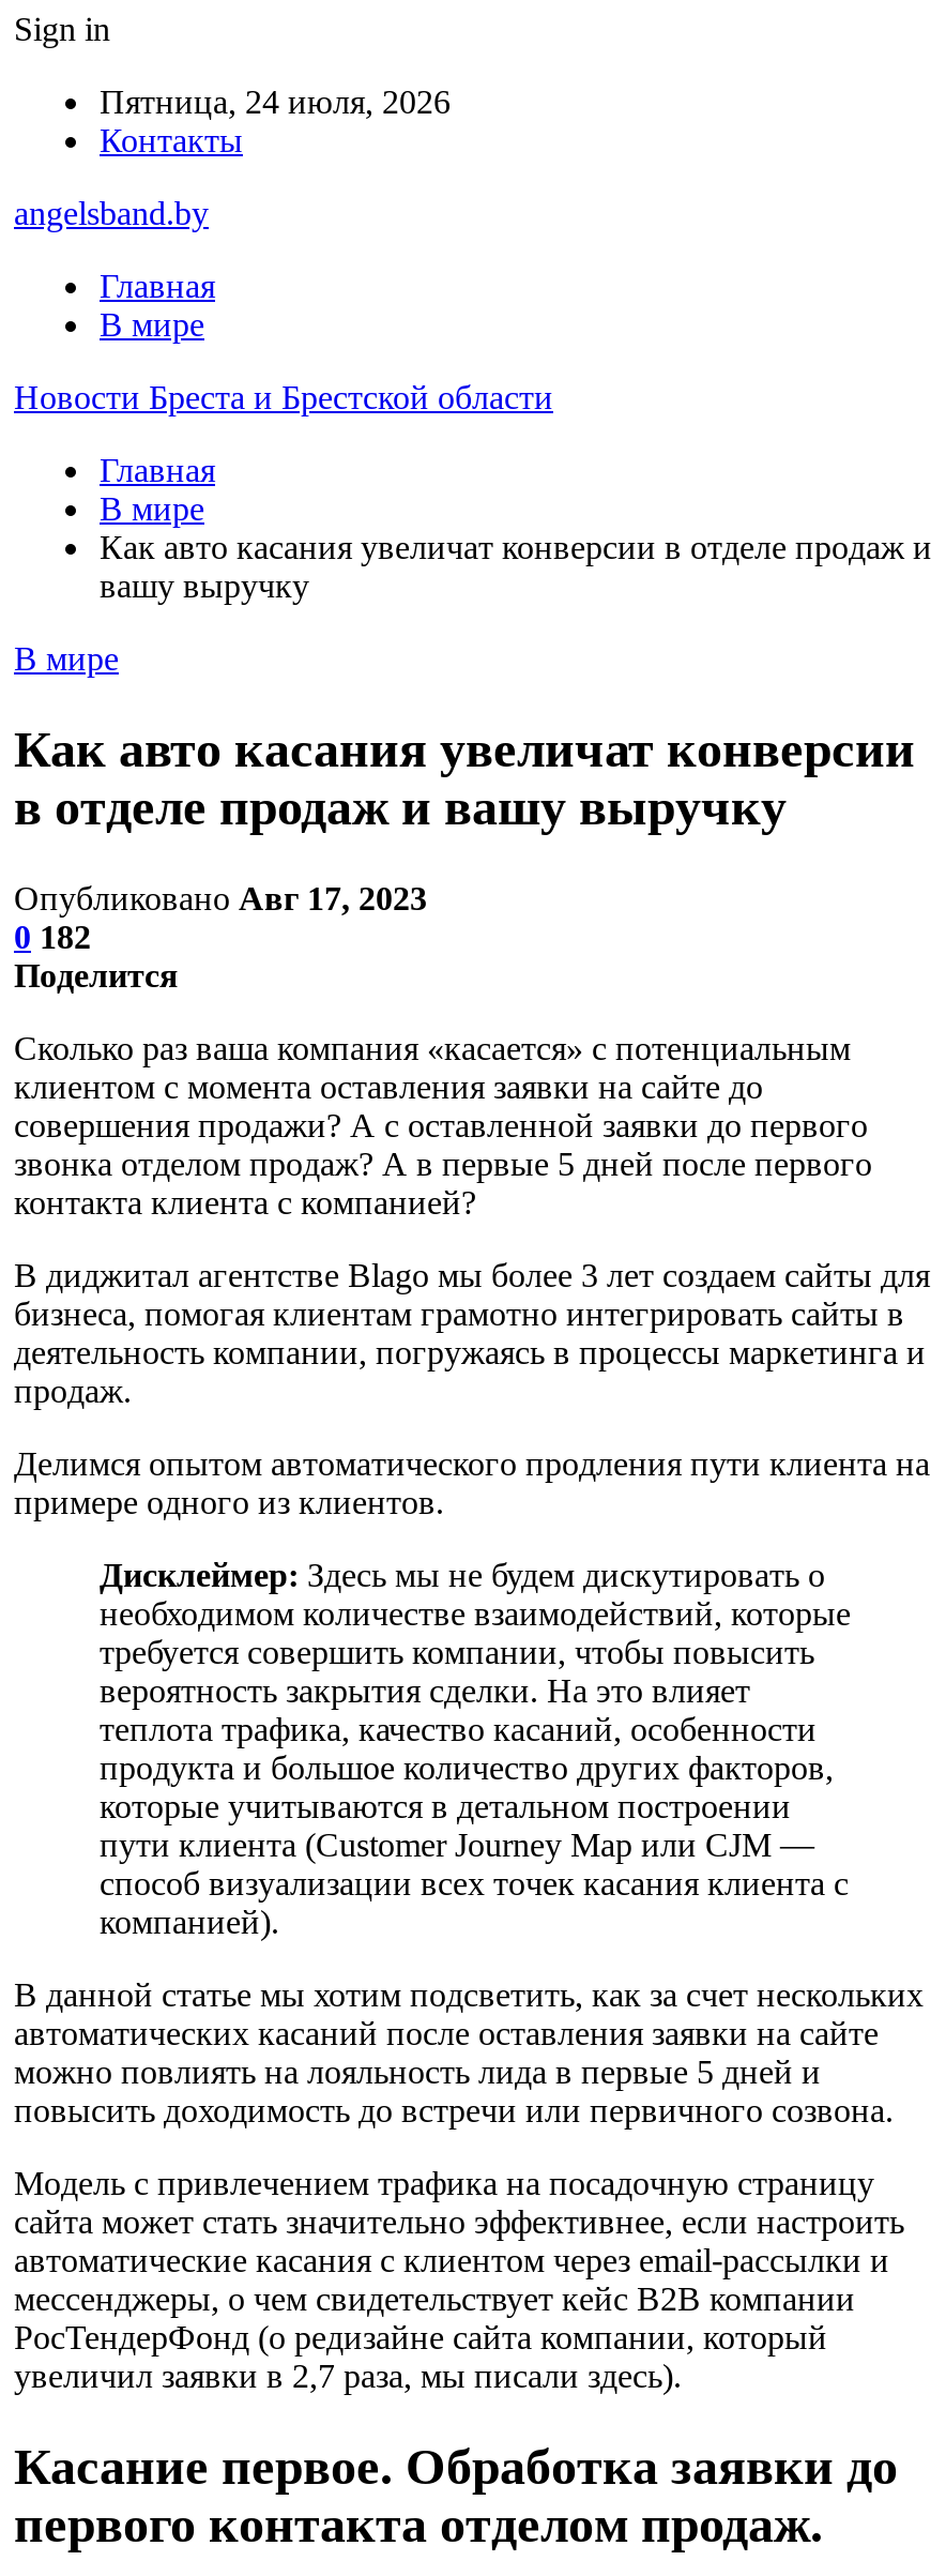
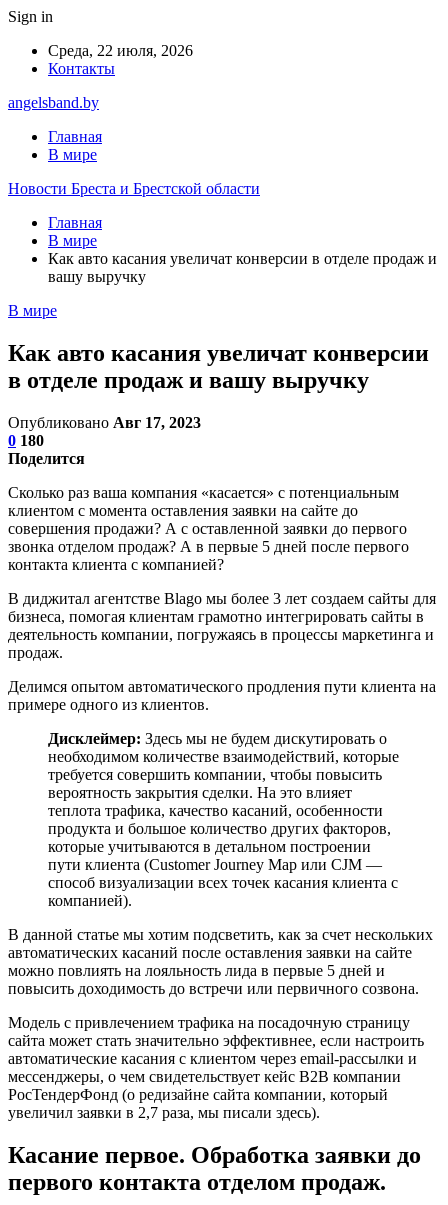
[100,84,451,120] Пятница, 24 июля, 2026 -> [48,42,193,59] Среда, 22 июля, 2026
[14,918,91,955] 0 182 -> [8,432,44,449] 0 180

